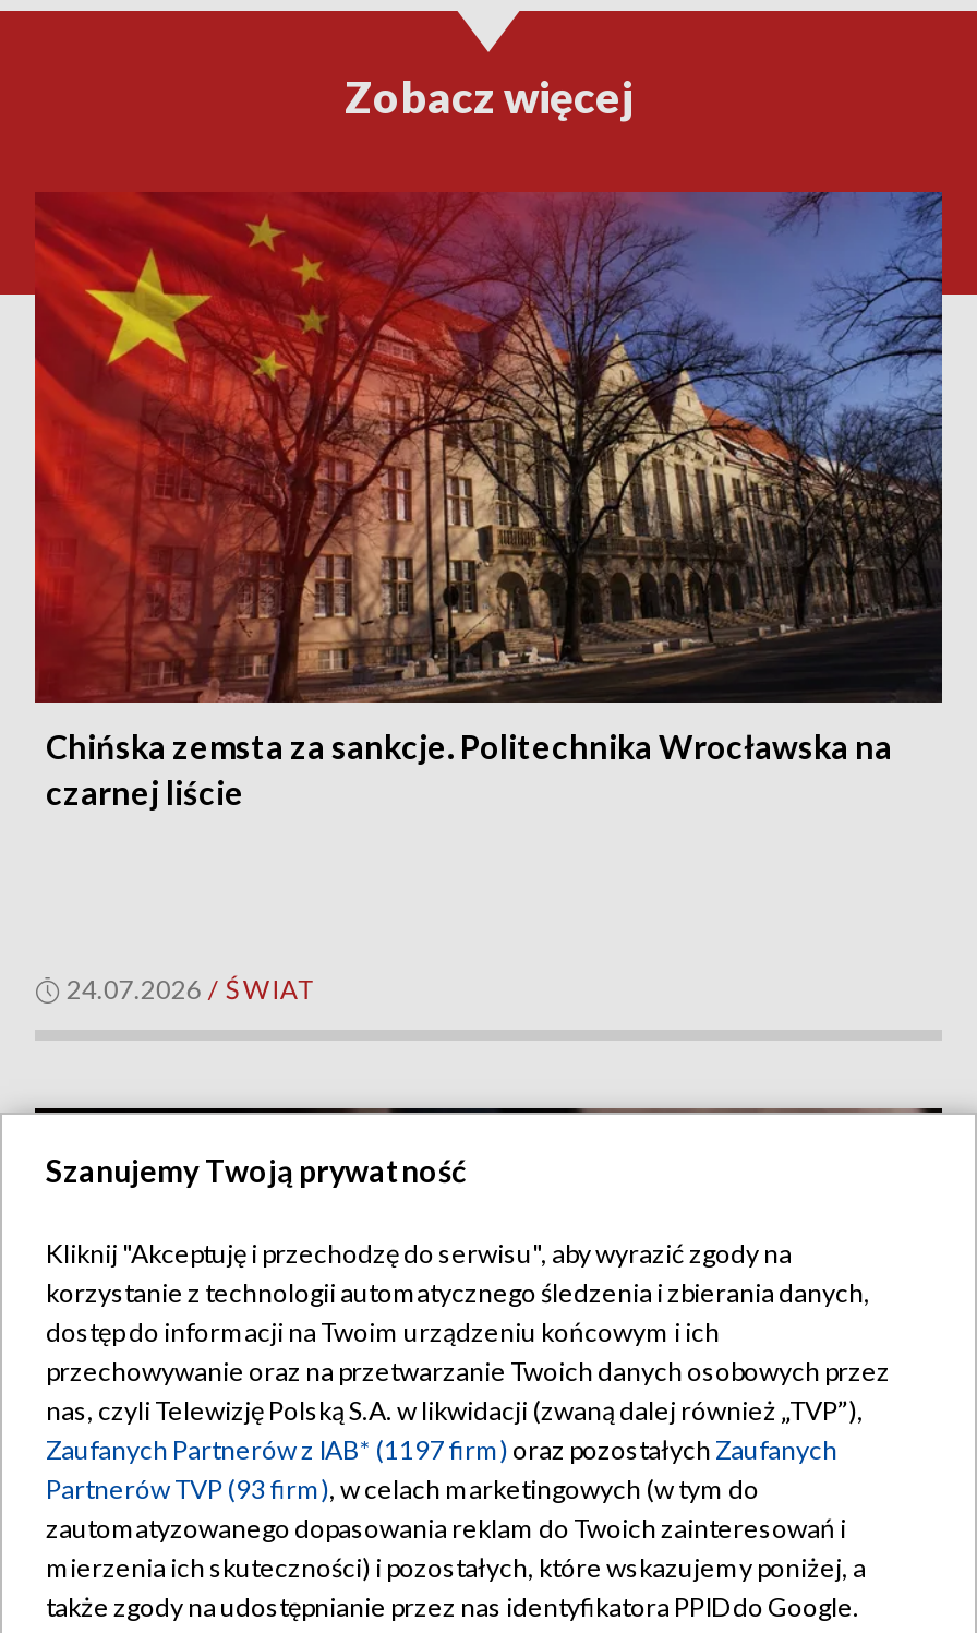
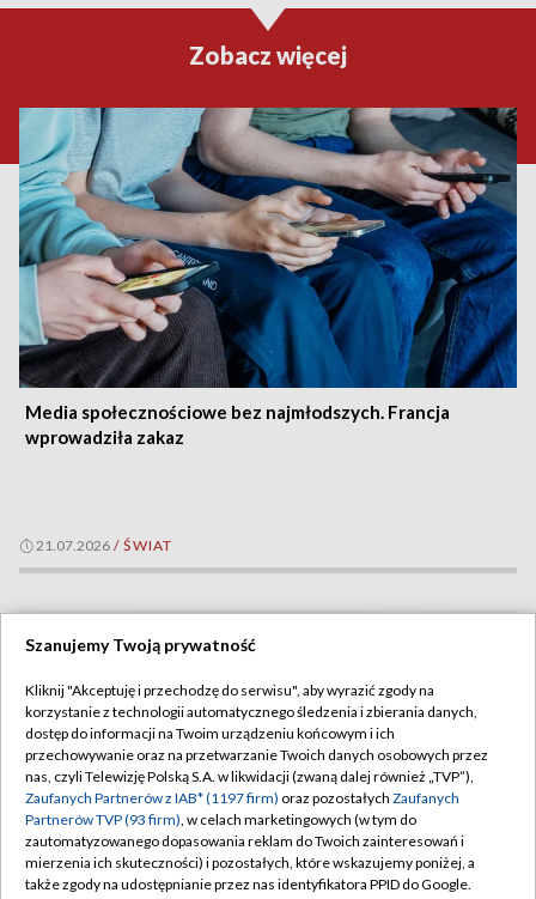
[33,190,944,811] [image] | Chińska zemsta za sankcje. Politechnika Wrocławska na | czarnej liście -> [18,107,518,447] [image] | Media społecznościowe bez najmłodszych. Francja | wprowadziła zakaz
[66,972,315,1005] 24.07.2026 / ŚWIAT -> [36,536,173,554] 21.07.2026 / ŚWIAT

